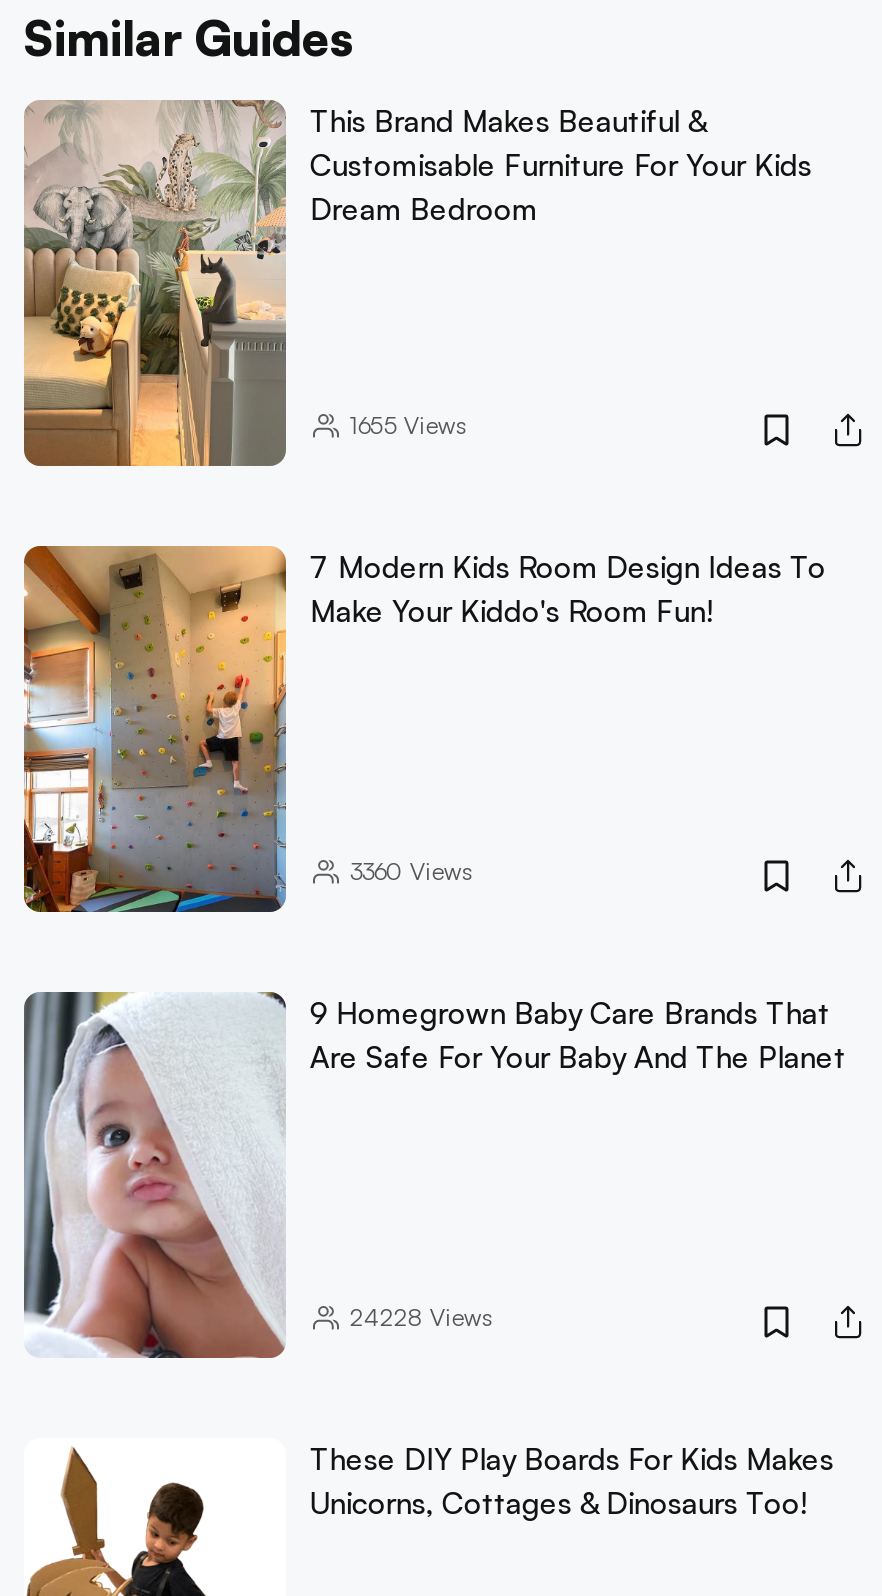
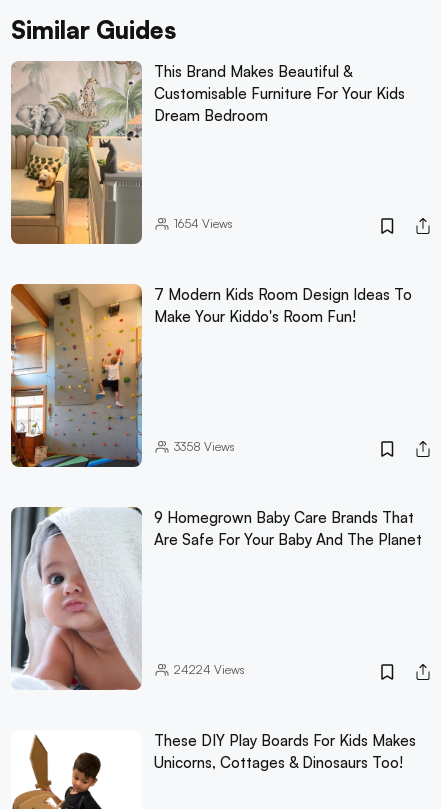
[350,410,466,440] 1655 Views -> [174,216,233,231] 1654 Views
[350,856,472,886] 3360 Views -> [174,439,235,454] 3358 Views
[350,1302,492,1332] 24228 Views -> [174,662,245,677] 24224 Views

